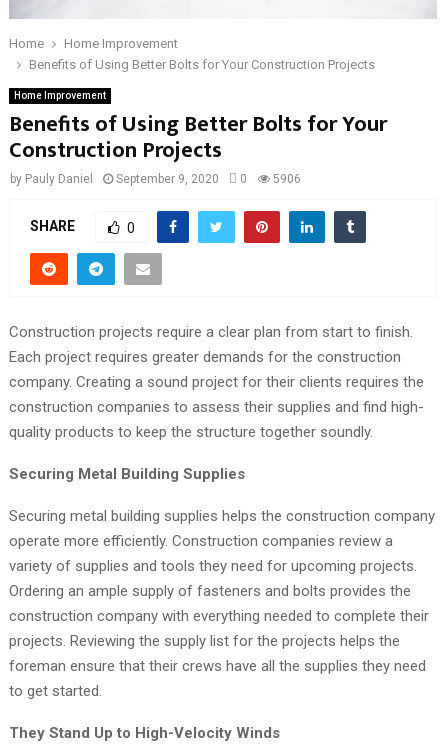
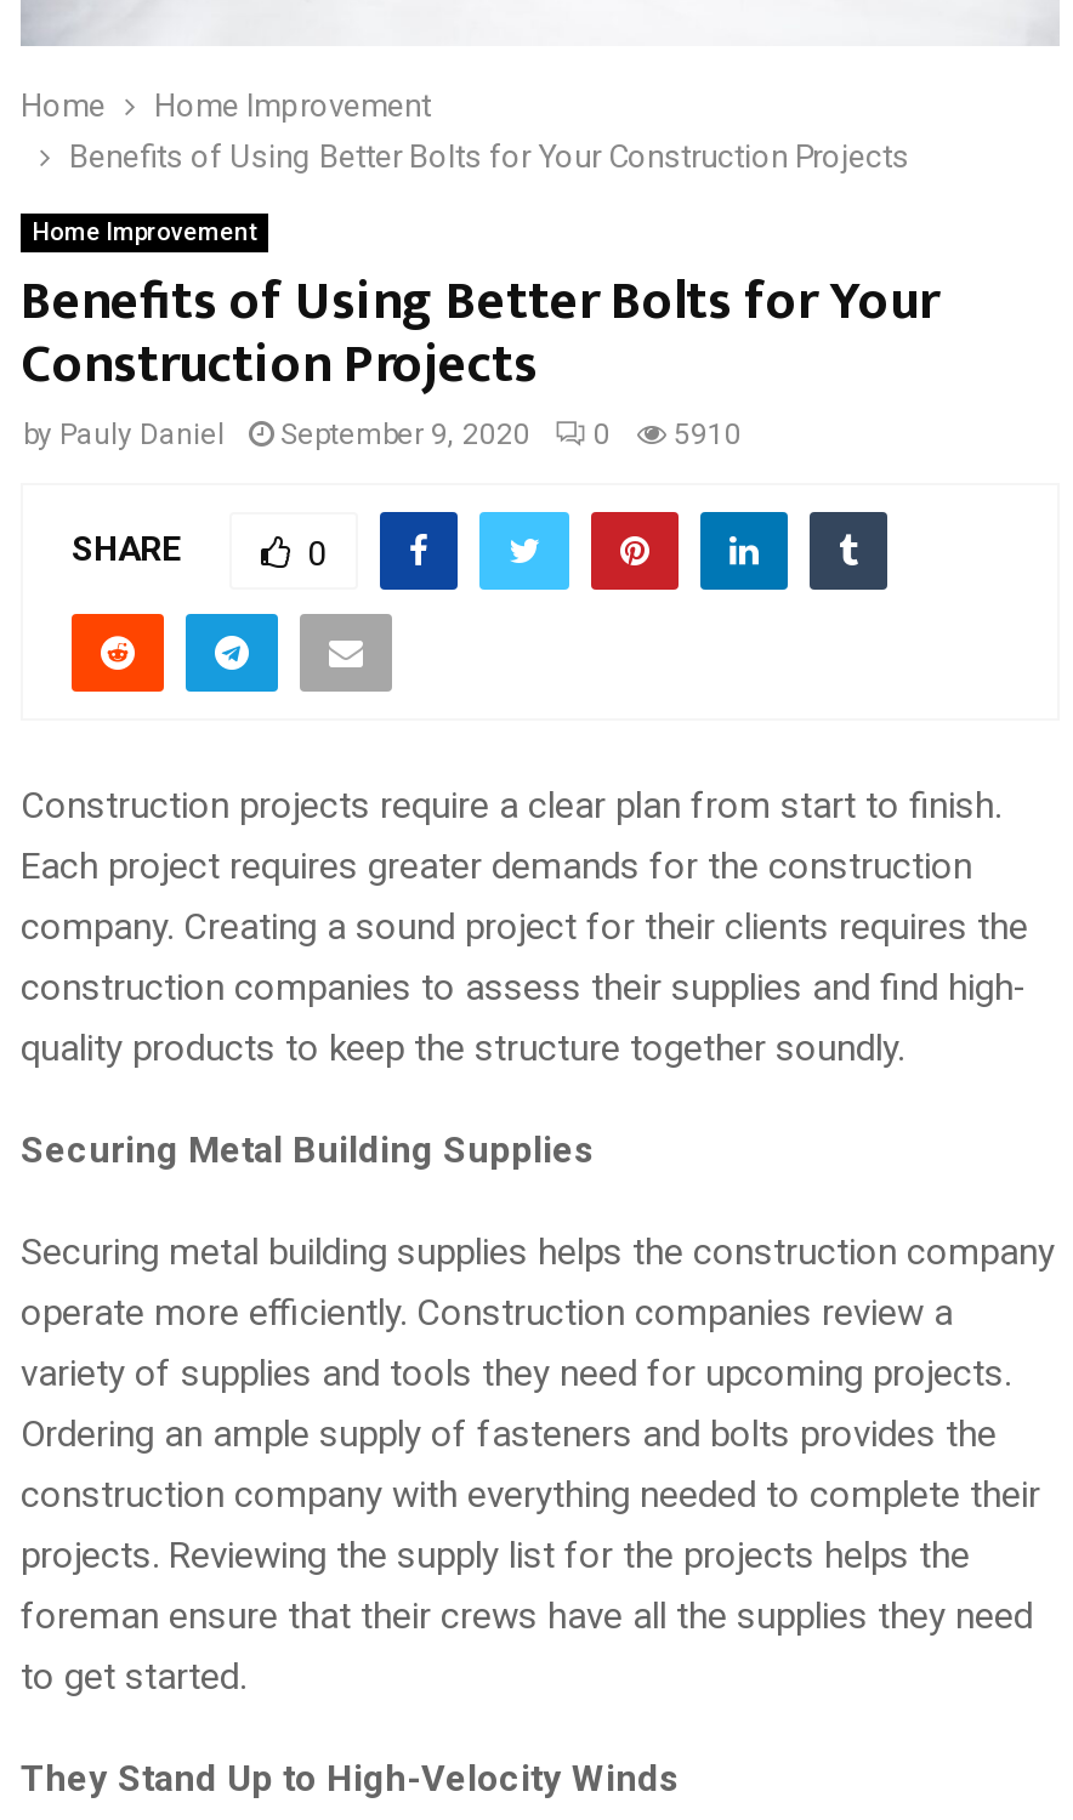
[10,172,301,186] by Pauly Daniel September 9, 2020 0 5906 -> [23,418,742,452] by Pauly Daniel September 9, 2020 0 5910

